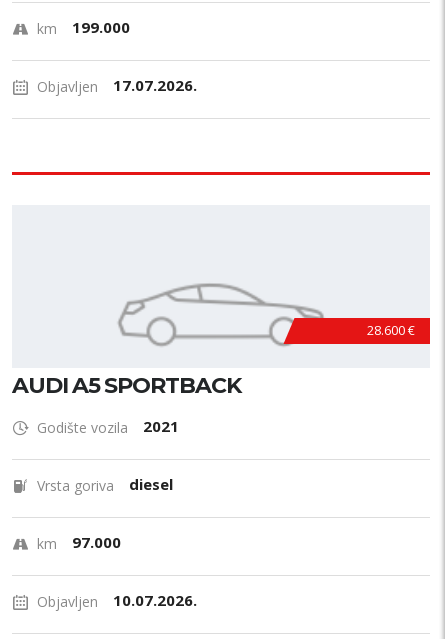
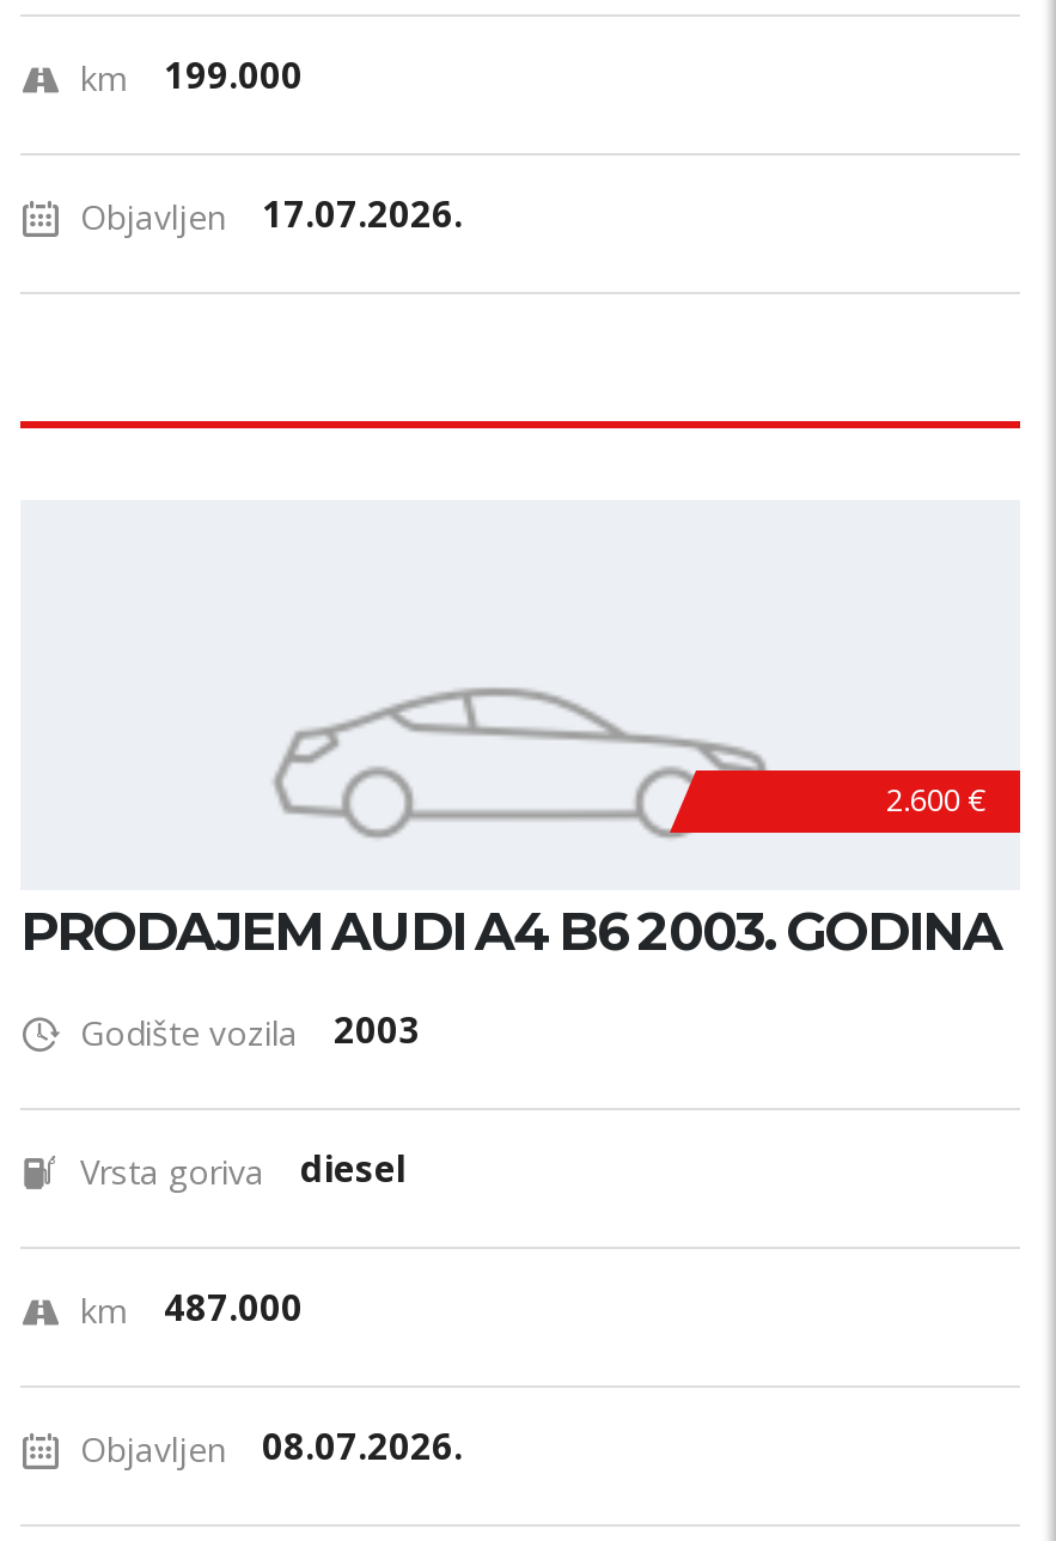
[367,321,415,339] 28.600 € -> [886,778,984,821] 2.600 €
[12,372,241,399] AUDI A5 SPORTBACK -> [20,900,1001,964] PRODAJEM AUDI A4 B6 2003. GODINA
[37,416,179,437] Godište vozila 2021 -> [80,1005,420,1055] Godište vozila 2003
[37,532,121,553] km 97.000 -> [80,1283,303,1333] km 487.000
[37,590,197,611] Objavljen 10.07.2026. -> [80,1421,463,1472] Objavljen 08.07.2026.

